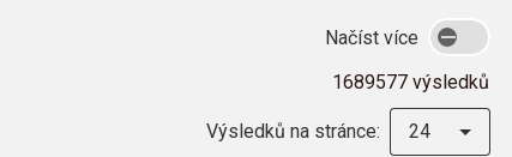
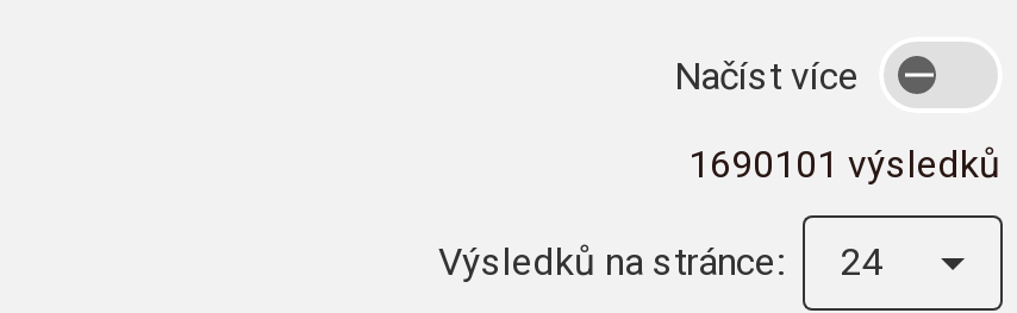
[332,71,489,93] 1689577 výsledků -> [688,142,1000,187] 1690101 výsledků

